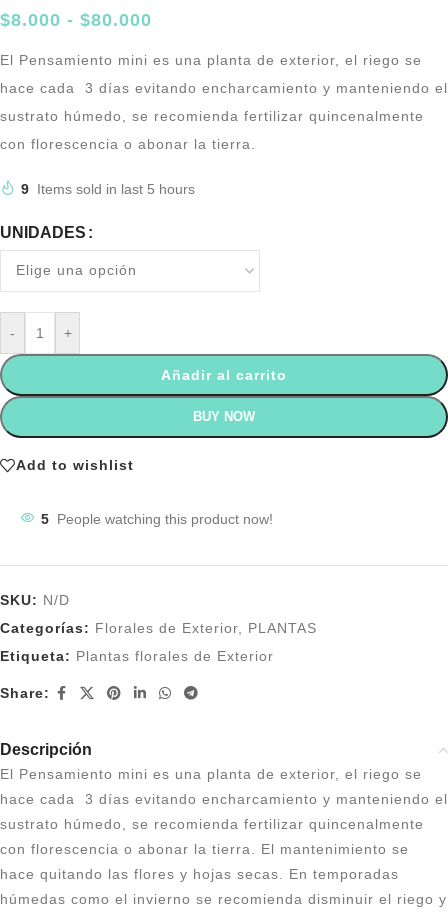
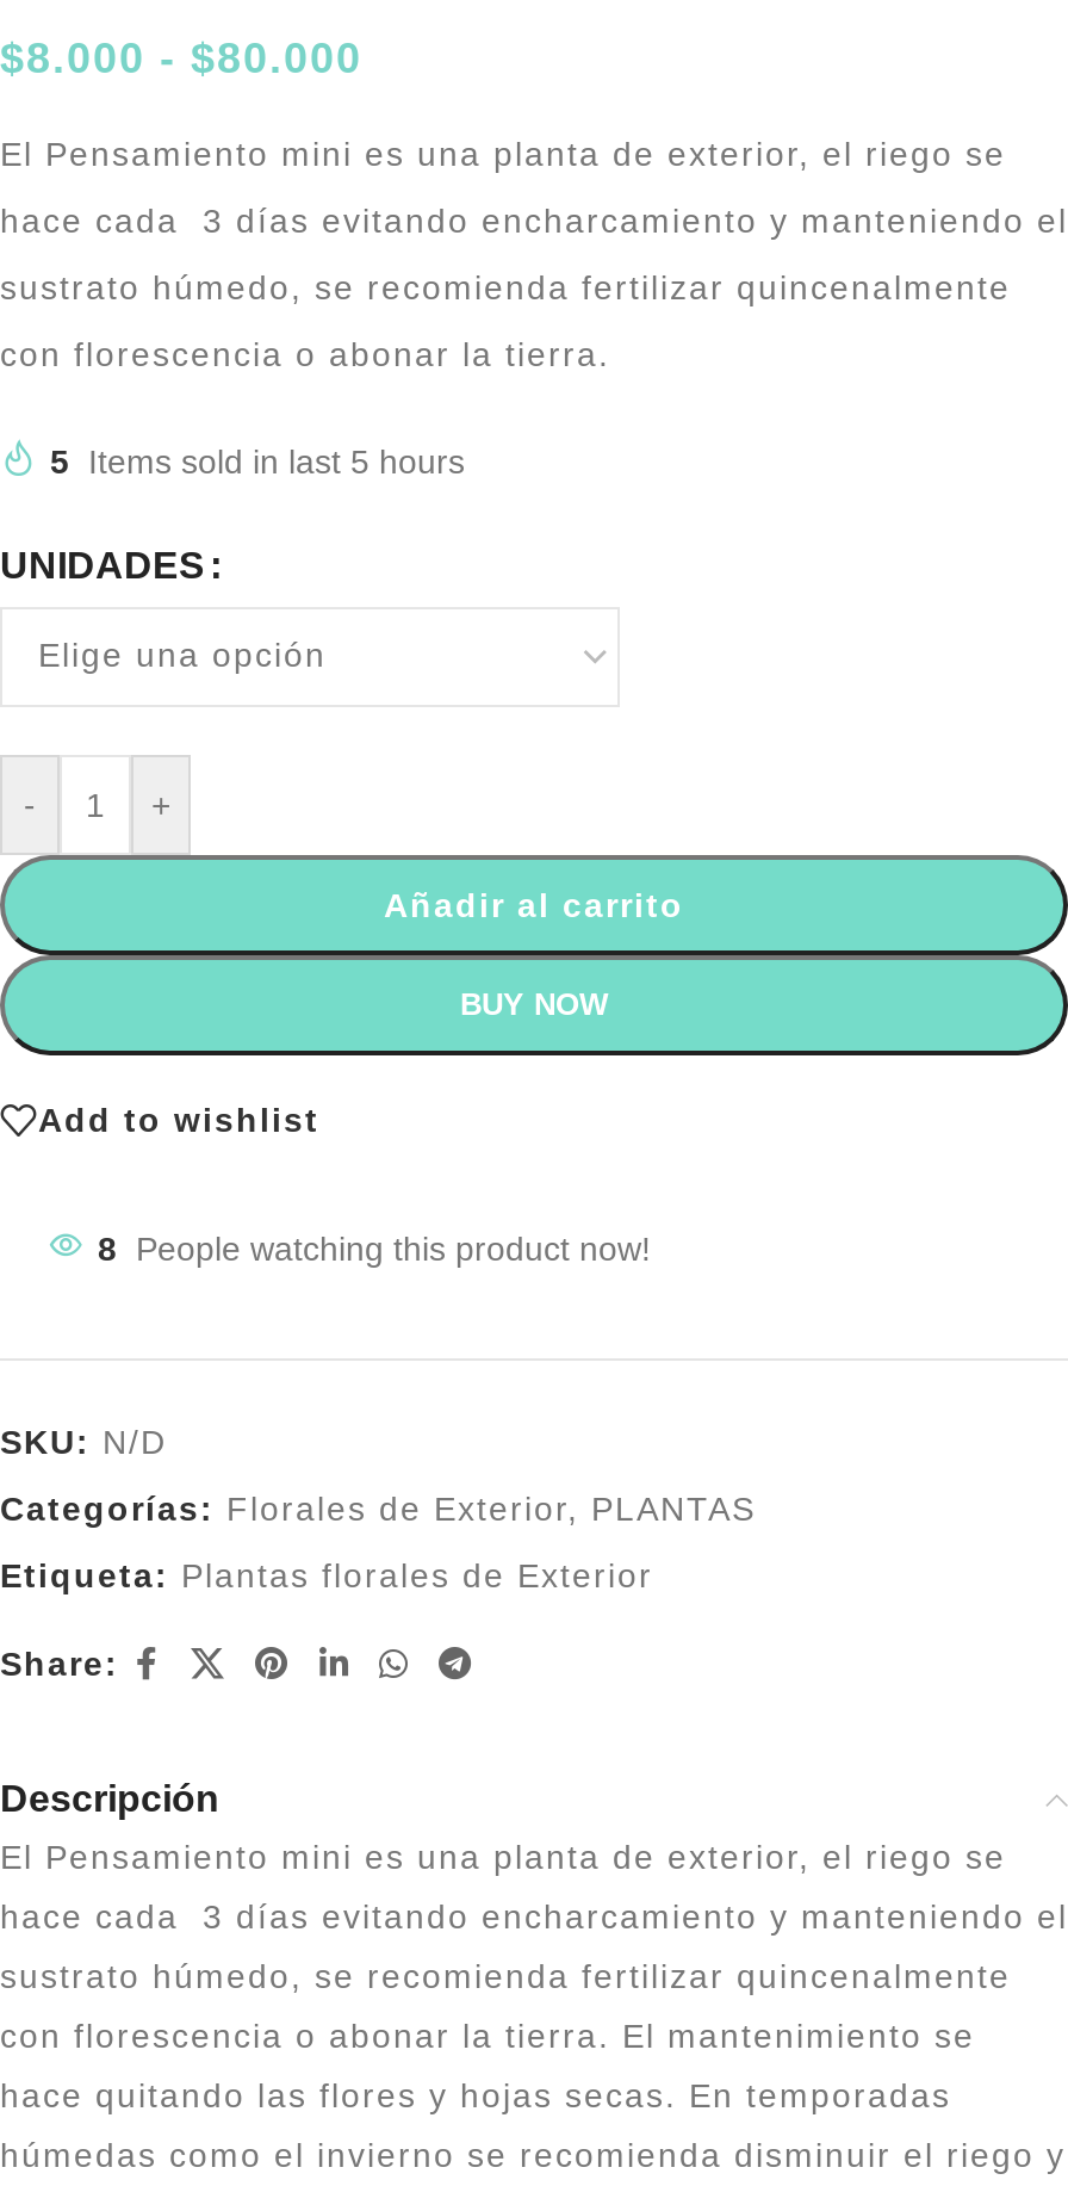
[21,181,195,197] 9 Items sold in last 5 hours -> [50,442,465,480] 5 Items sold in last 5 hours
[41,511,273,527] 5 People watching this product now! -> [98,1229,651,1267] 8 People watching this product now!

